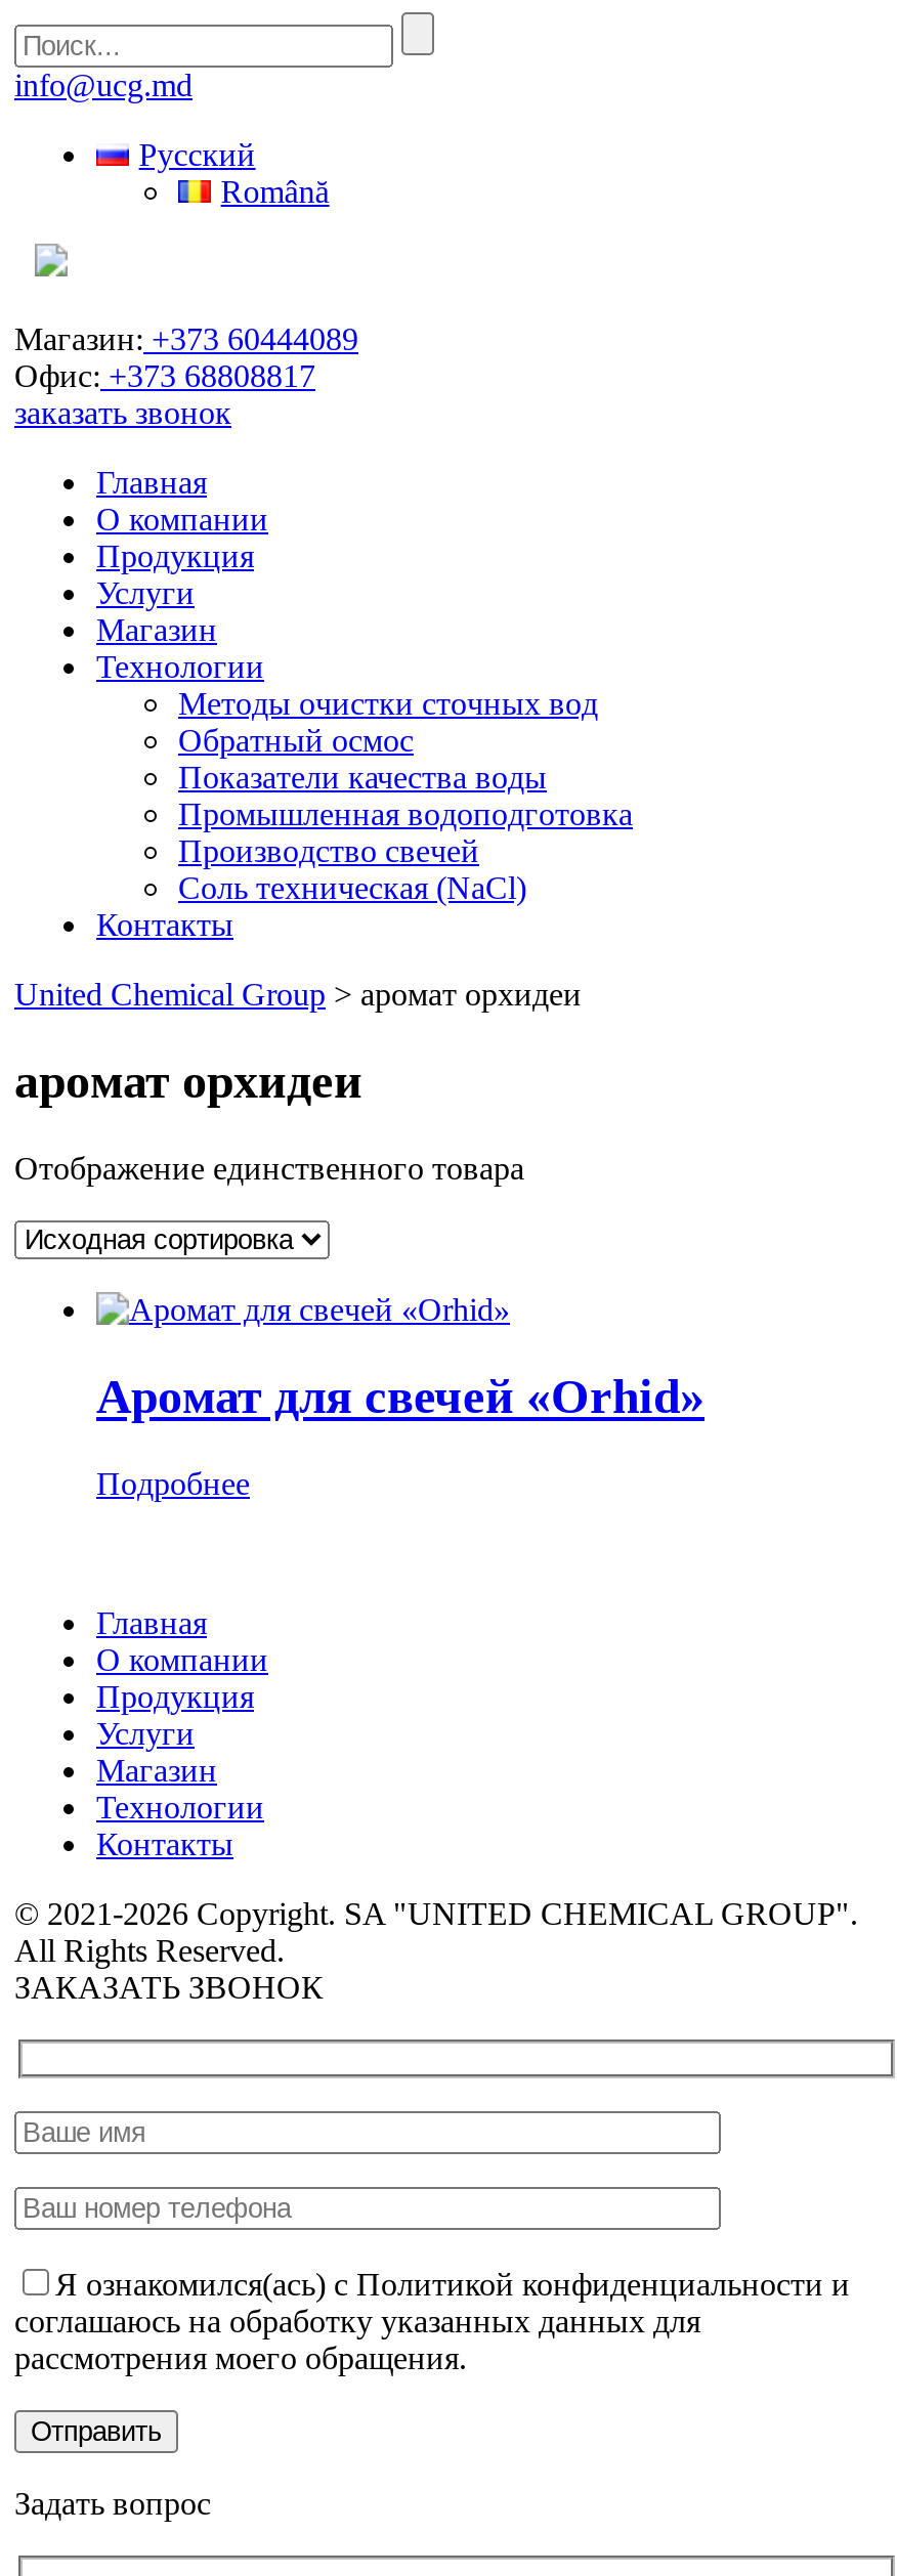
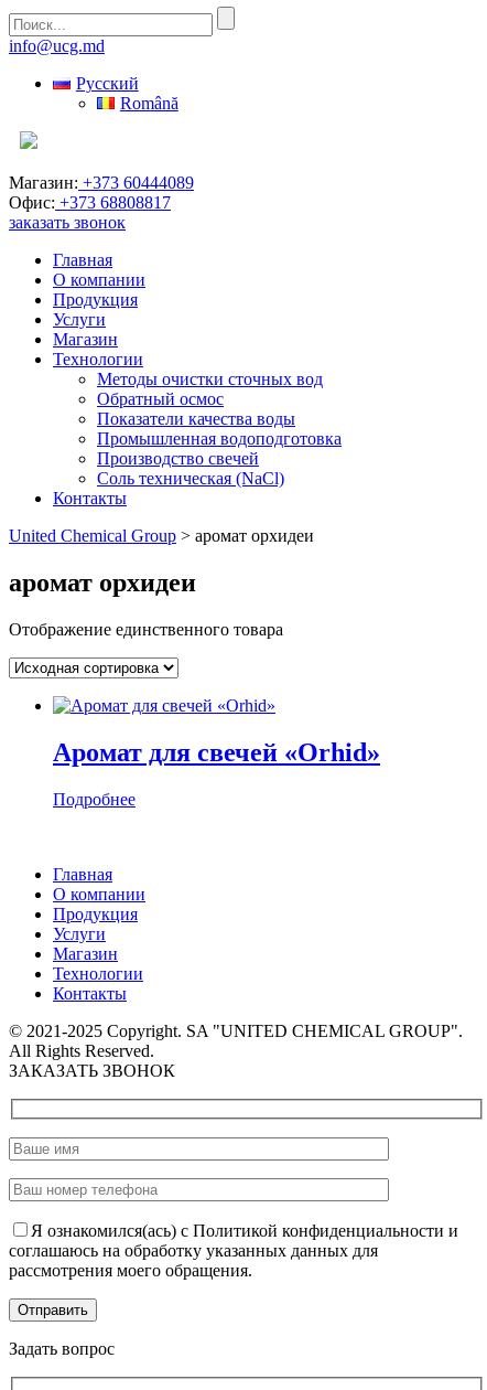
[14,1895,858,1930] © 2021-2026 Copyright. SA "UNITED CHEMICAL GROUP". -> [9,1021,463,1040] © 2021-2025 Copyright. SA "UNITED CHEMICAL GROUP".

